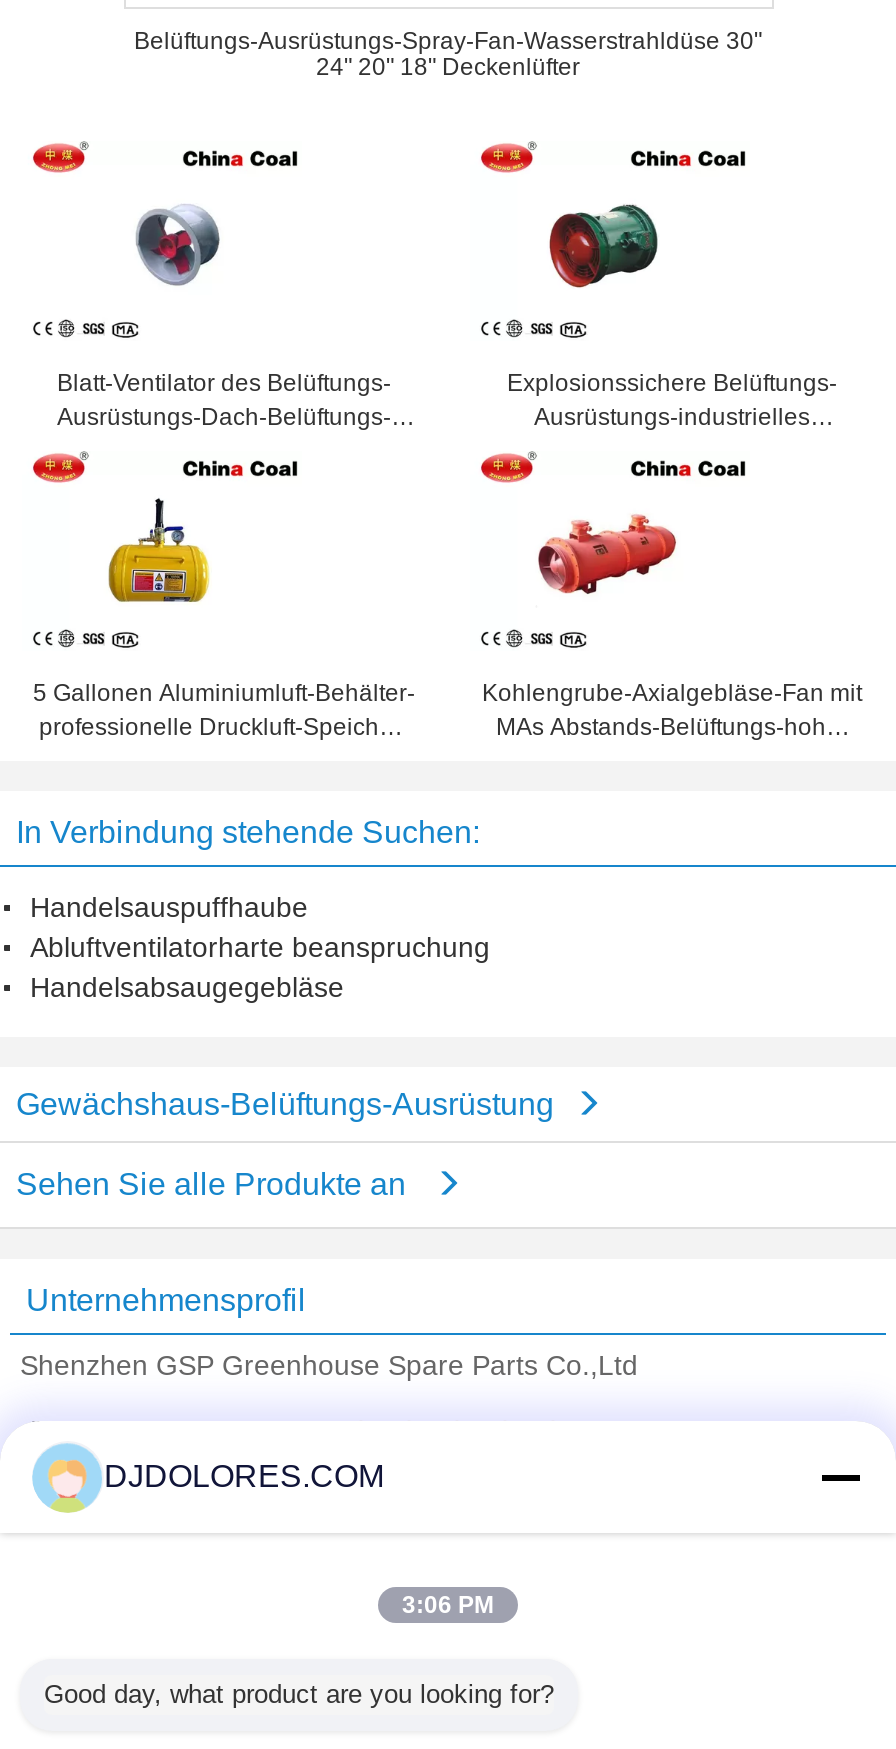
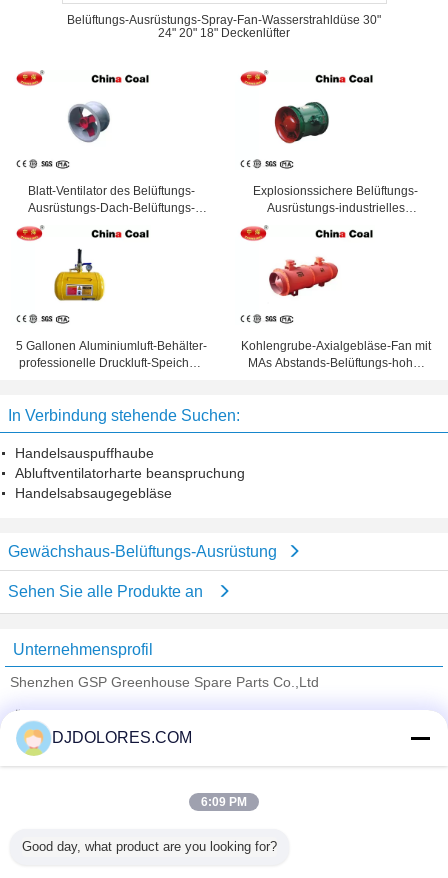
[402,1591,494,1619] 3:06 PM -> [201,795,247,809] 6:09 PM

